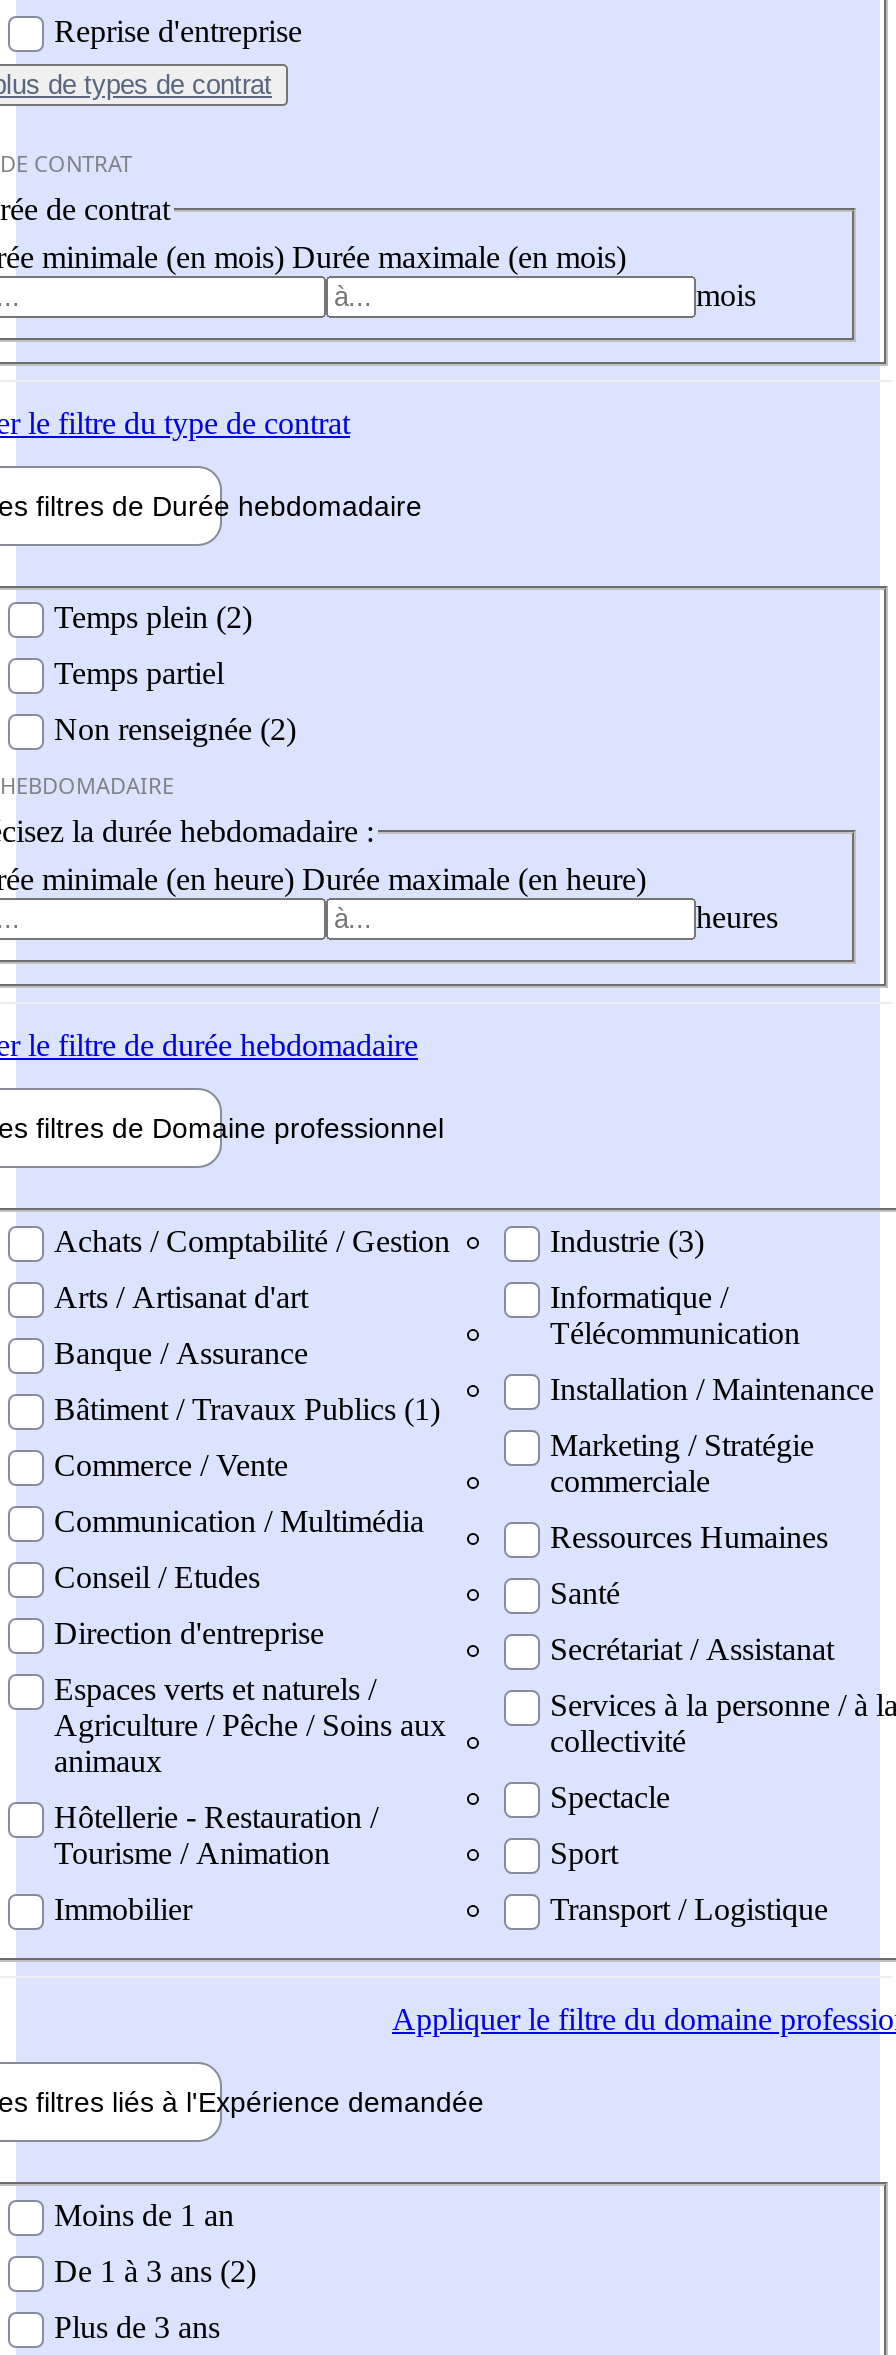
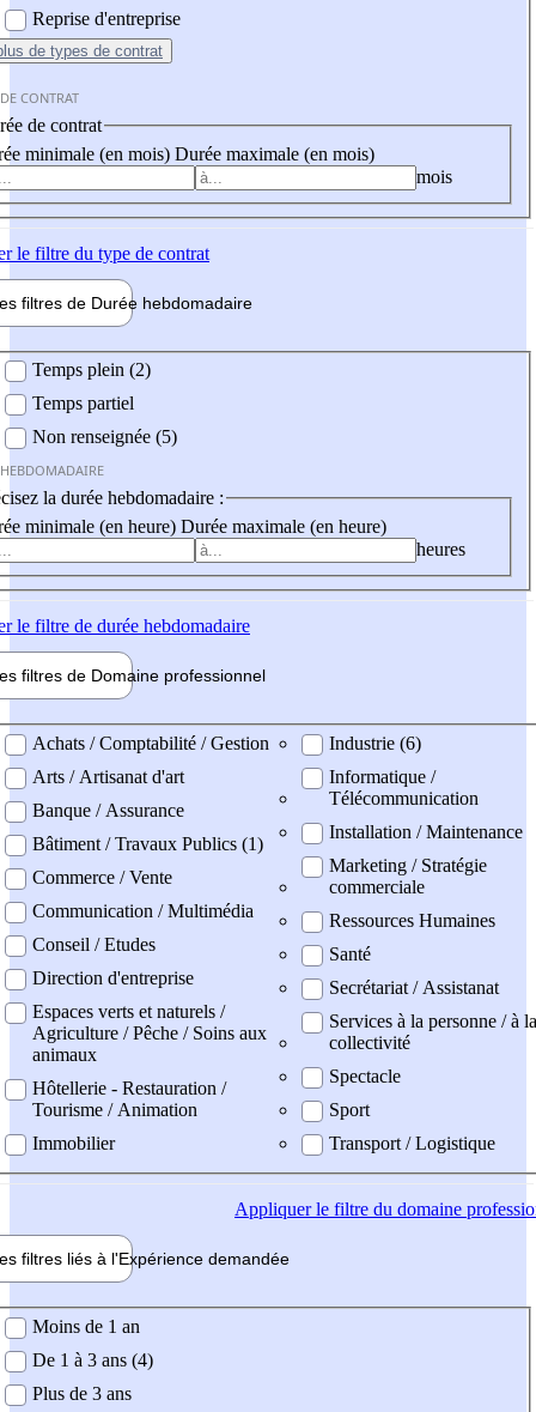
[54,713,296,747] Non renseignée (2) -> [32,427,177,447] Non renseignée (5)
[550,1223,704,1257] Industrie (3) -> [329,732,421,753] Industrie (6)
[54,2253,256,2287] De 1 à 3 ans (2) -> [32,1349,153,1370] De 1 à 3 ans (4)

